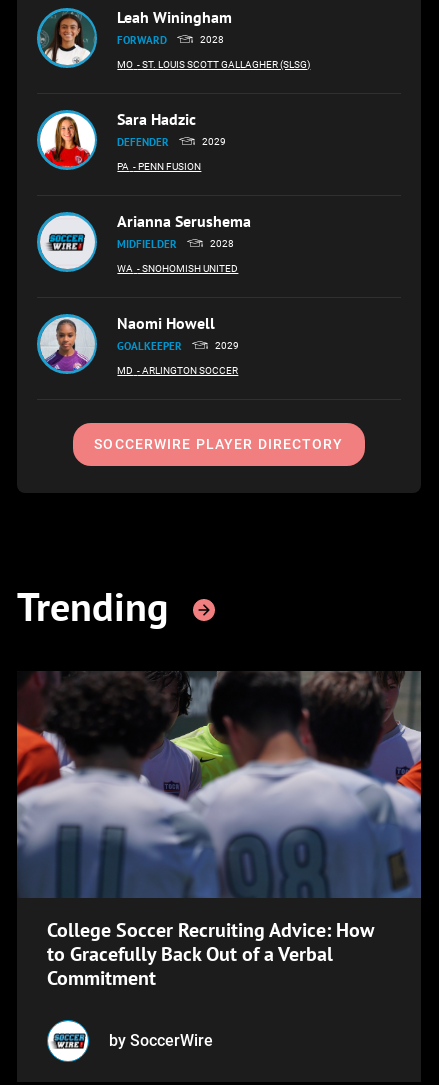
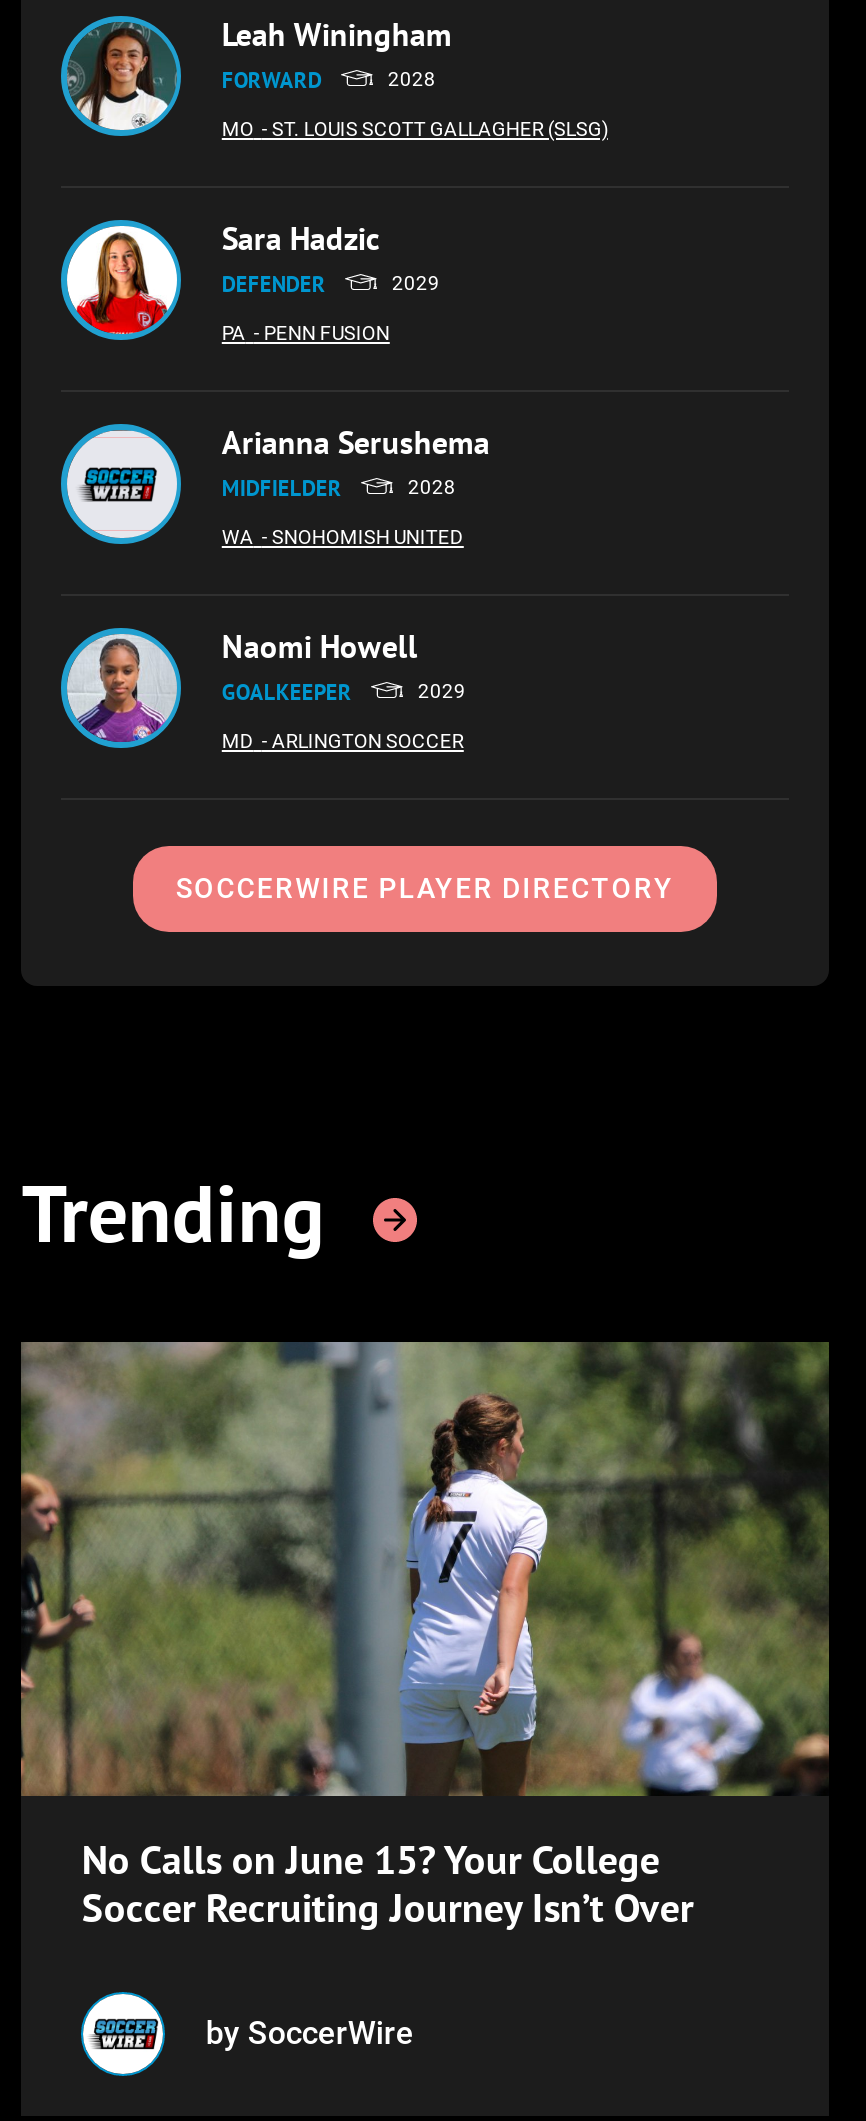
[16,671,422,991] [image] | College Soccer Recruiting Advice: How | to Gracefully Back Out of a Verbal | Commitment -> [19,1340,831,1934] [image] | No Calls on June 15? Your College | Soccer Recruiting Journey Isn’t Over

